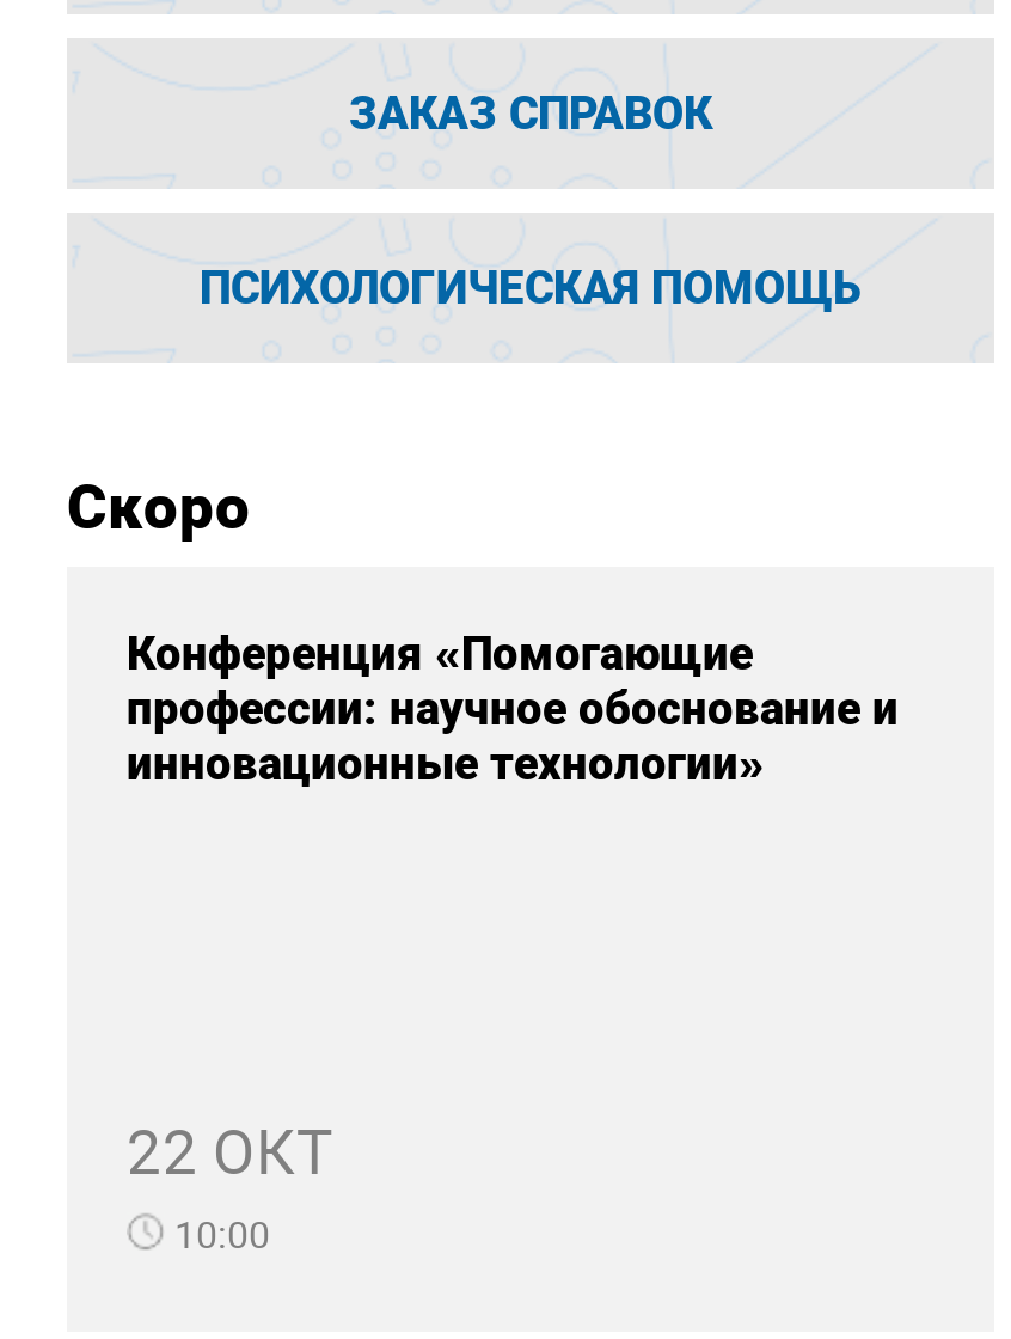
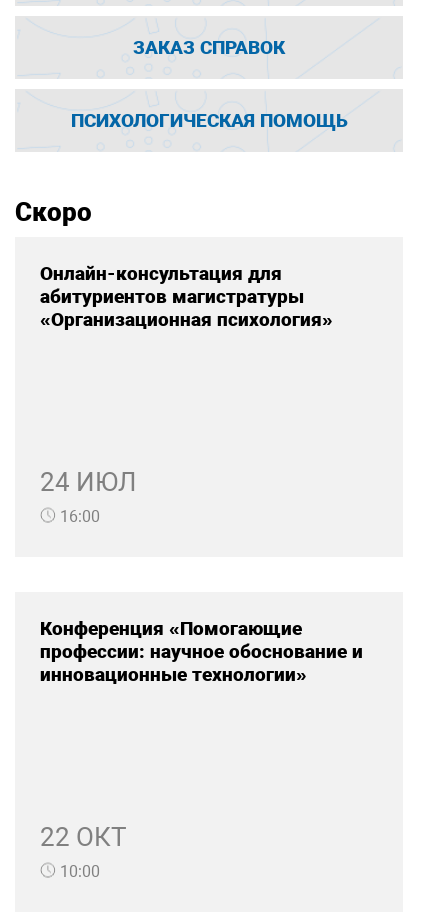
none -> [40,262,333,331] Онлайн-консультация для | абитуриентов магистратуры | «Организационная психология»
none -> [40,467,136,526] 24 ИЮЛ | 16:00

